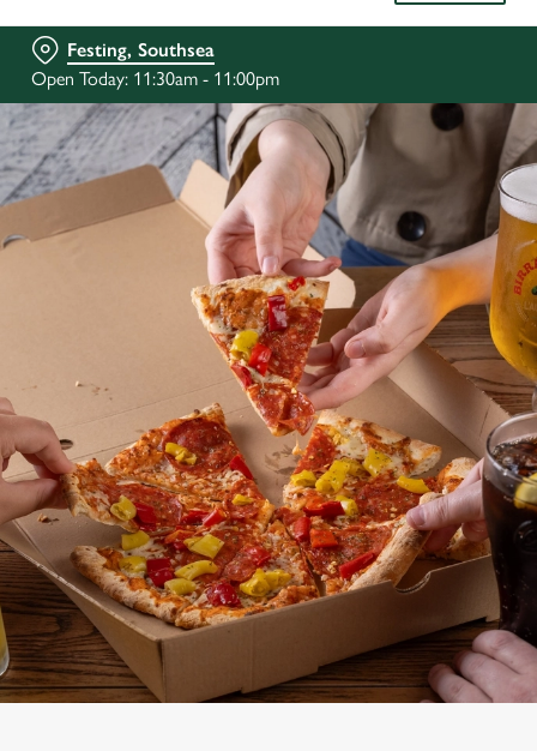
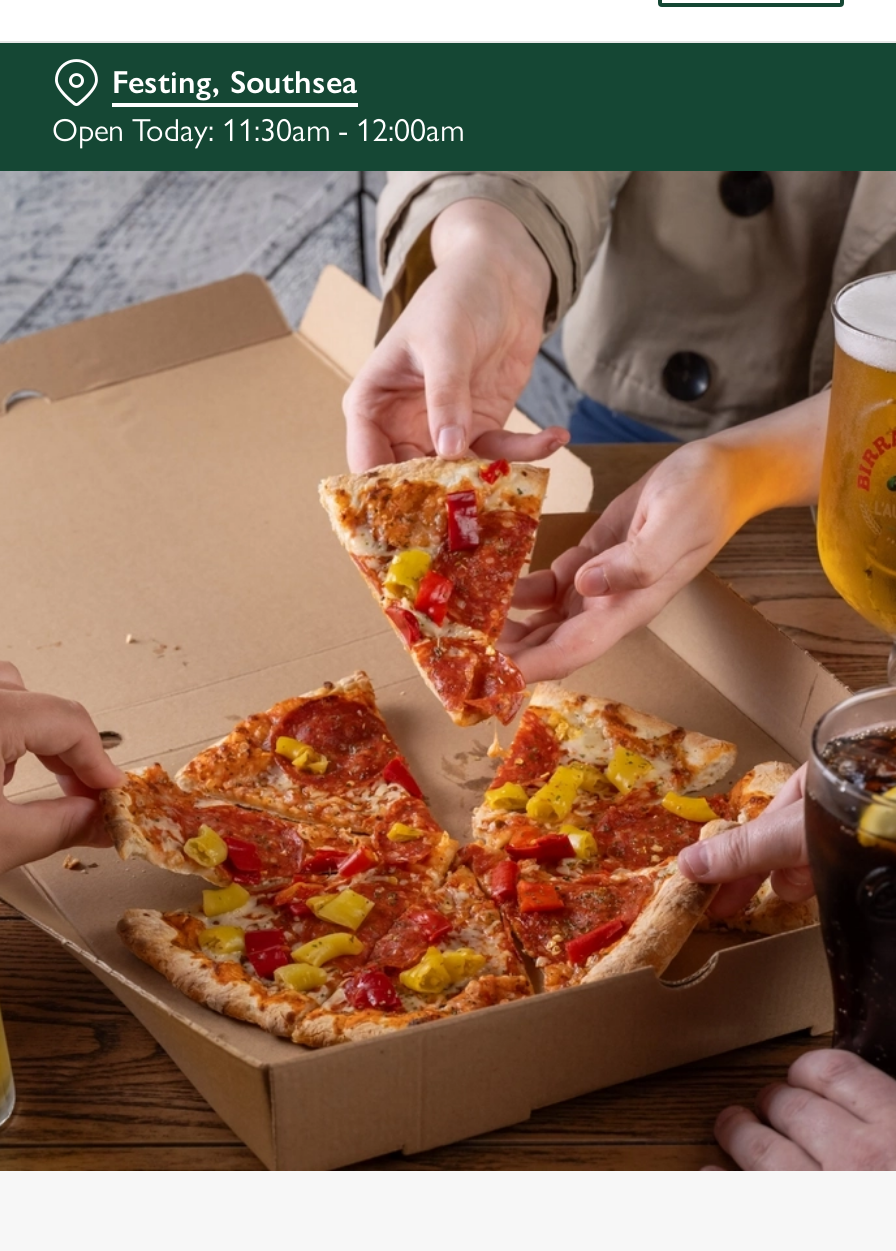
[31,67,279,90] Open Today: 11:30am - 11:00pm -> [52,111,464,149] Open Today: 11:30am - 12:00am

